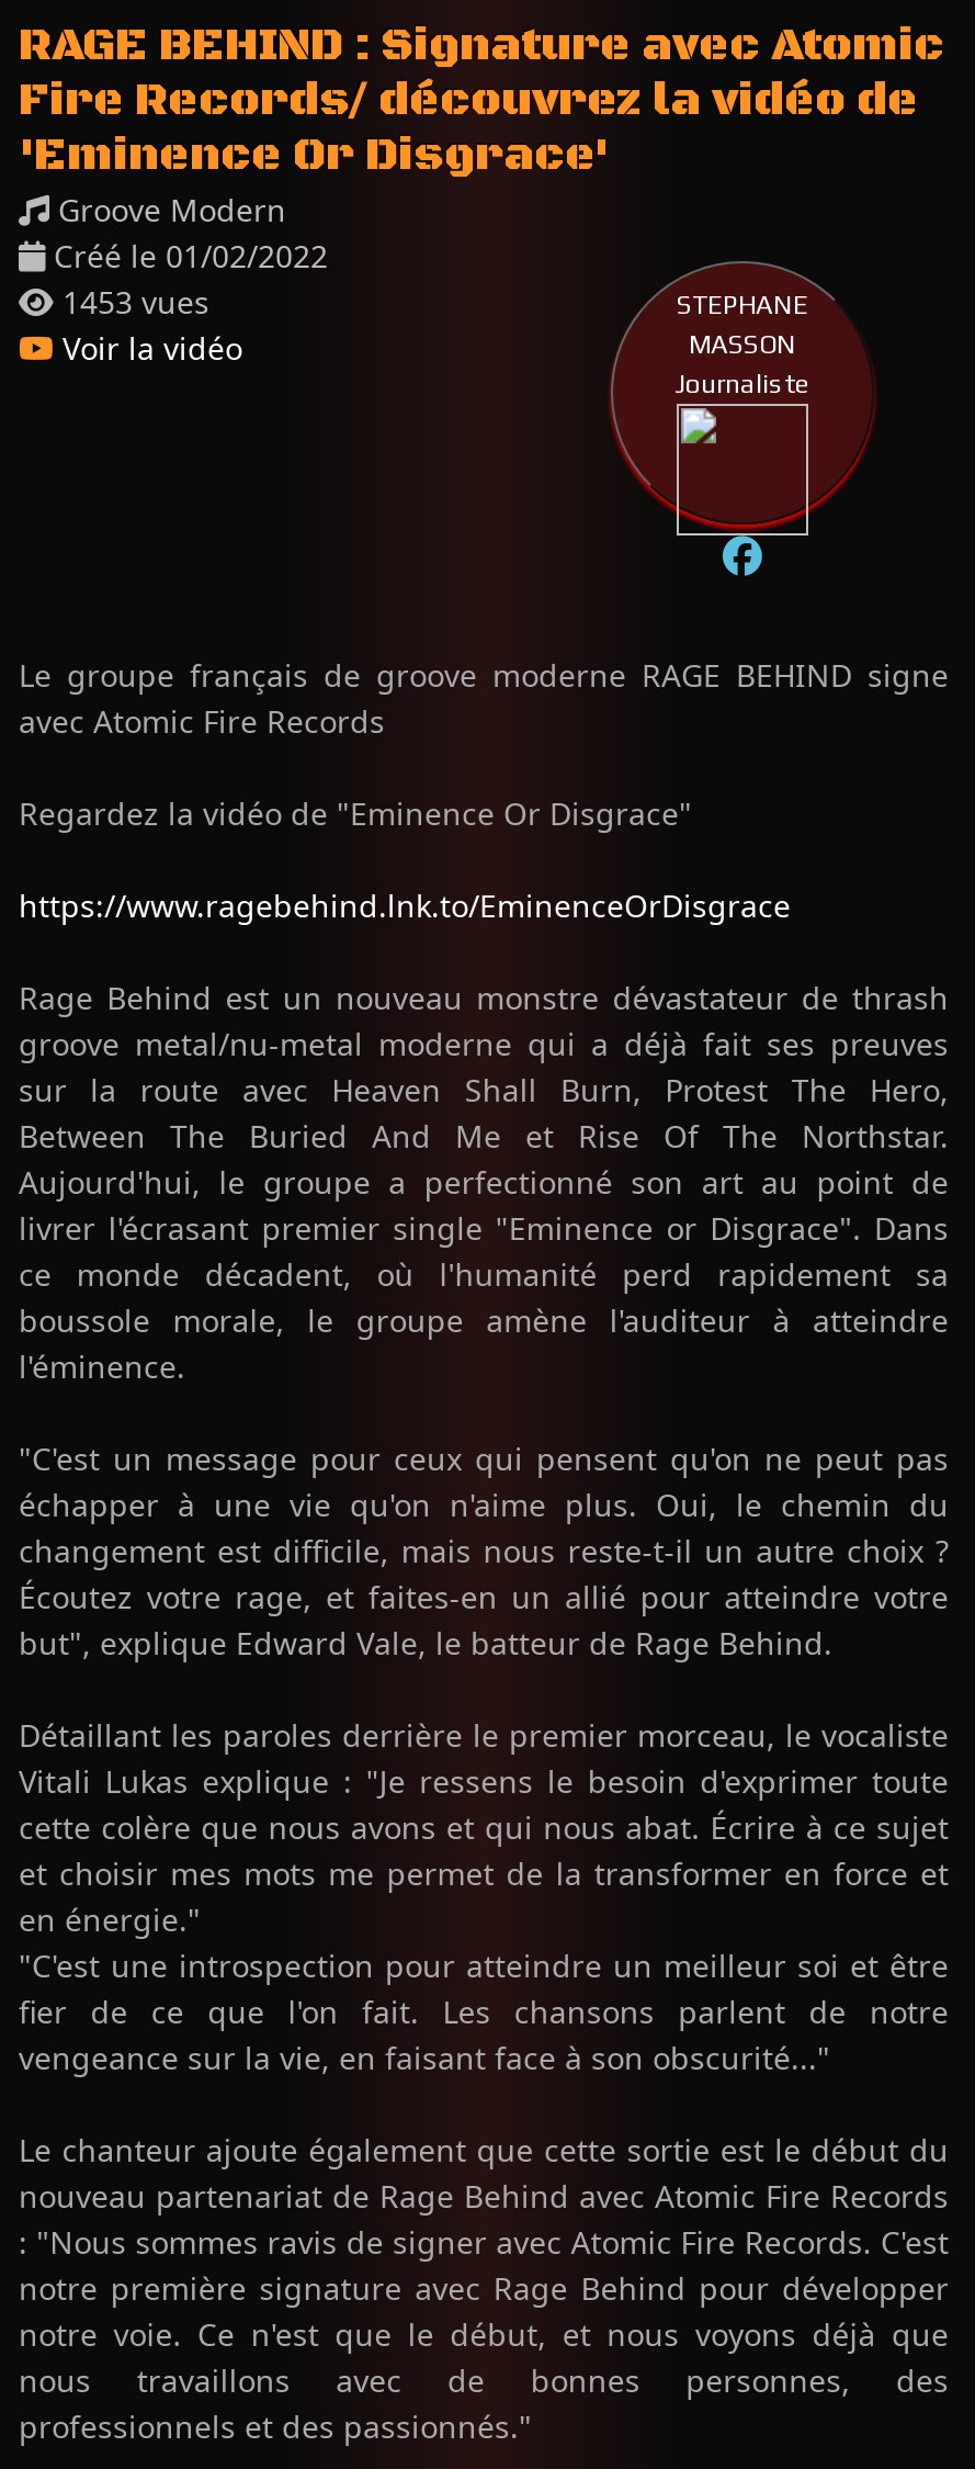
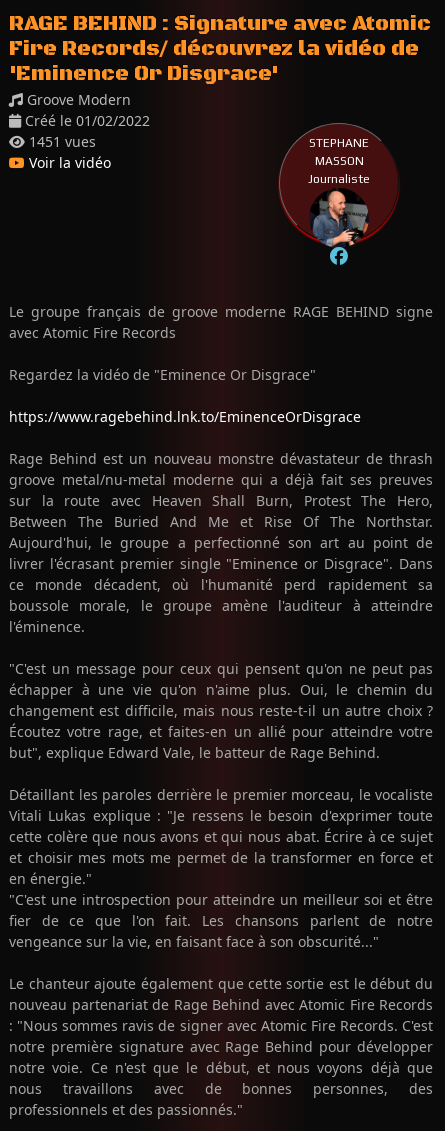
[54,282,209,323] 1453 vues -> [25,132,96,151] 1451 vues
[674,405,810,539] [image] -> [308,188,370,248] [image]

